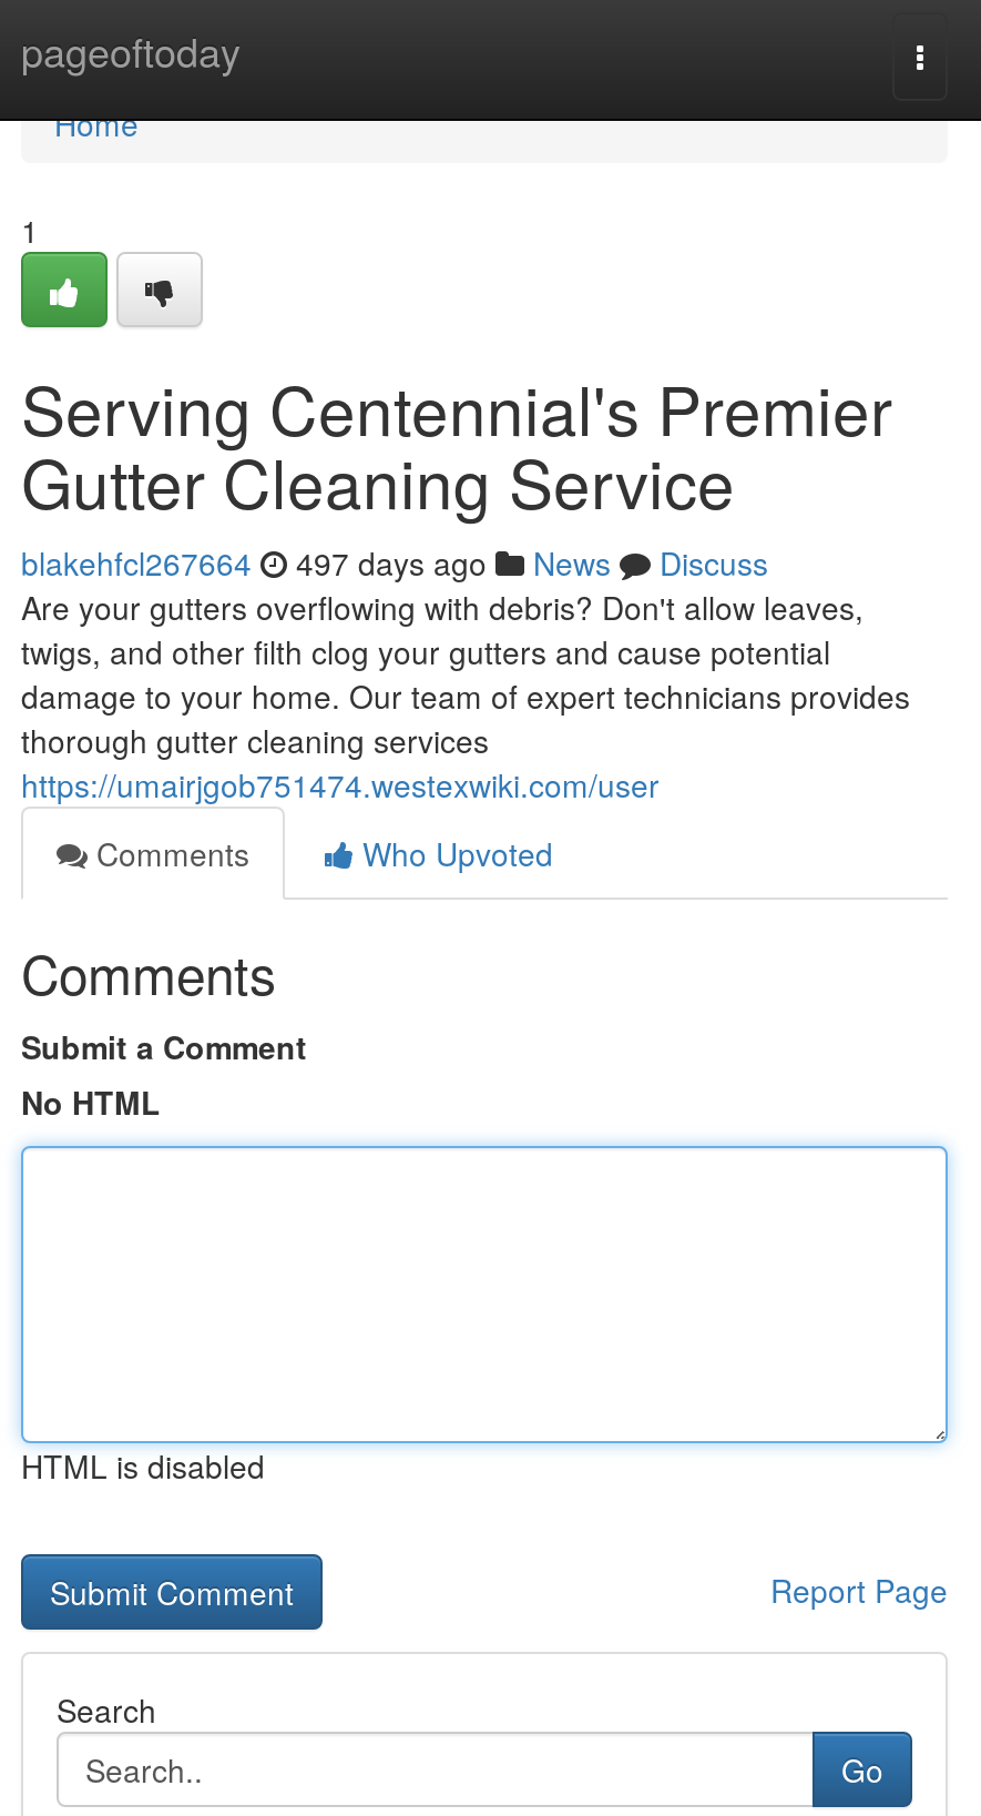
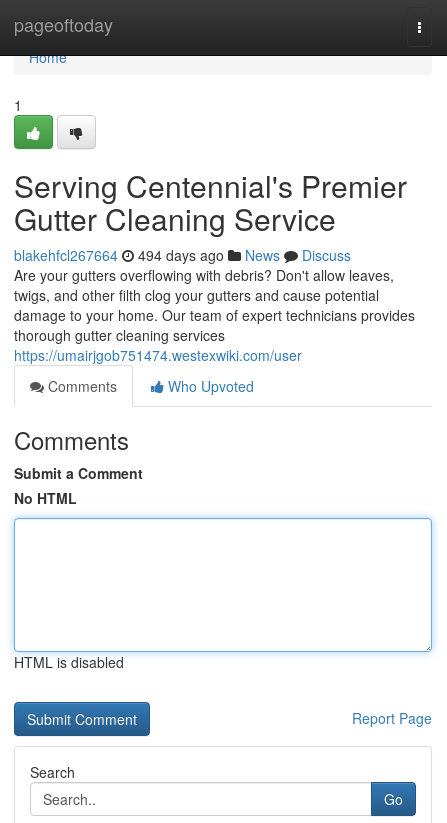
[21,540,768,585] blakehfcl267664 497 days ago News Discuss -> [14,245,351,265] blakehfcl267664 494 days ago News Discuss

